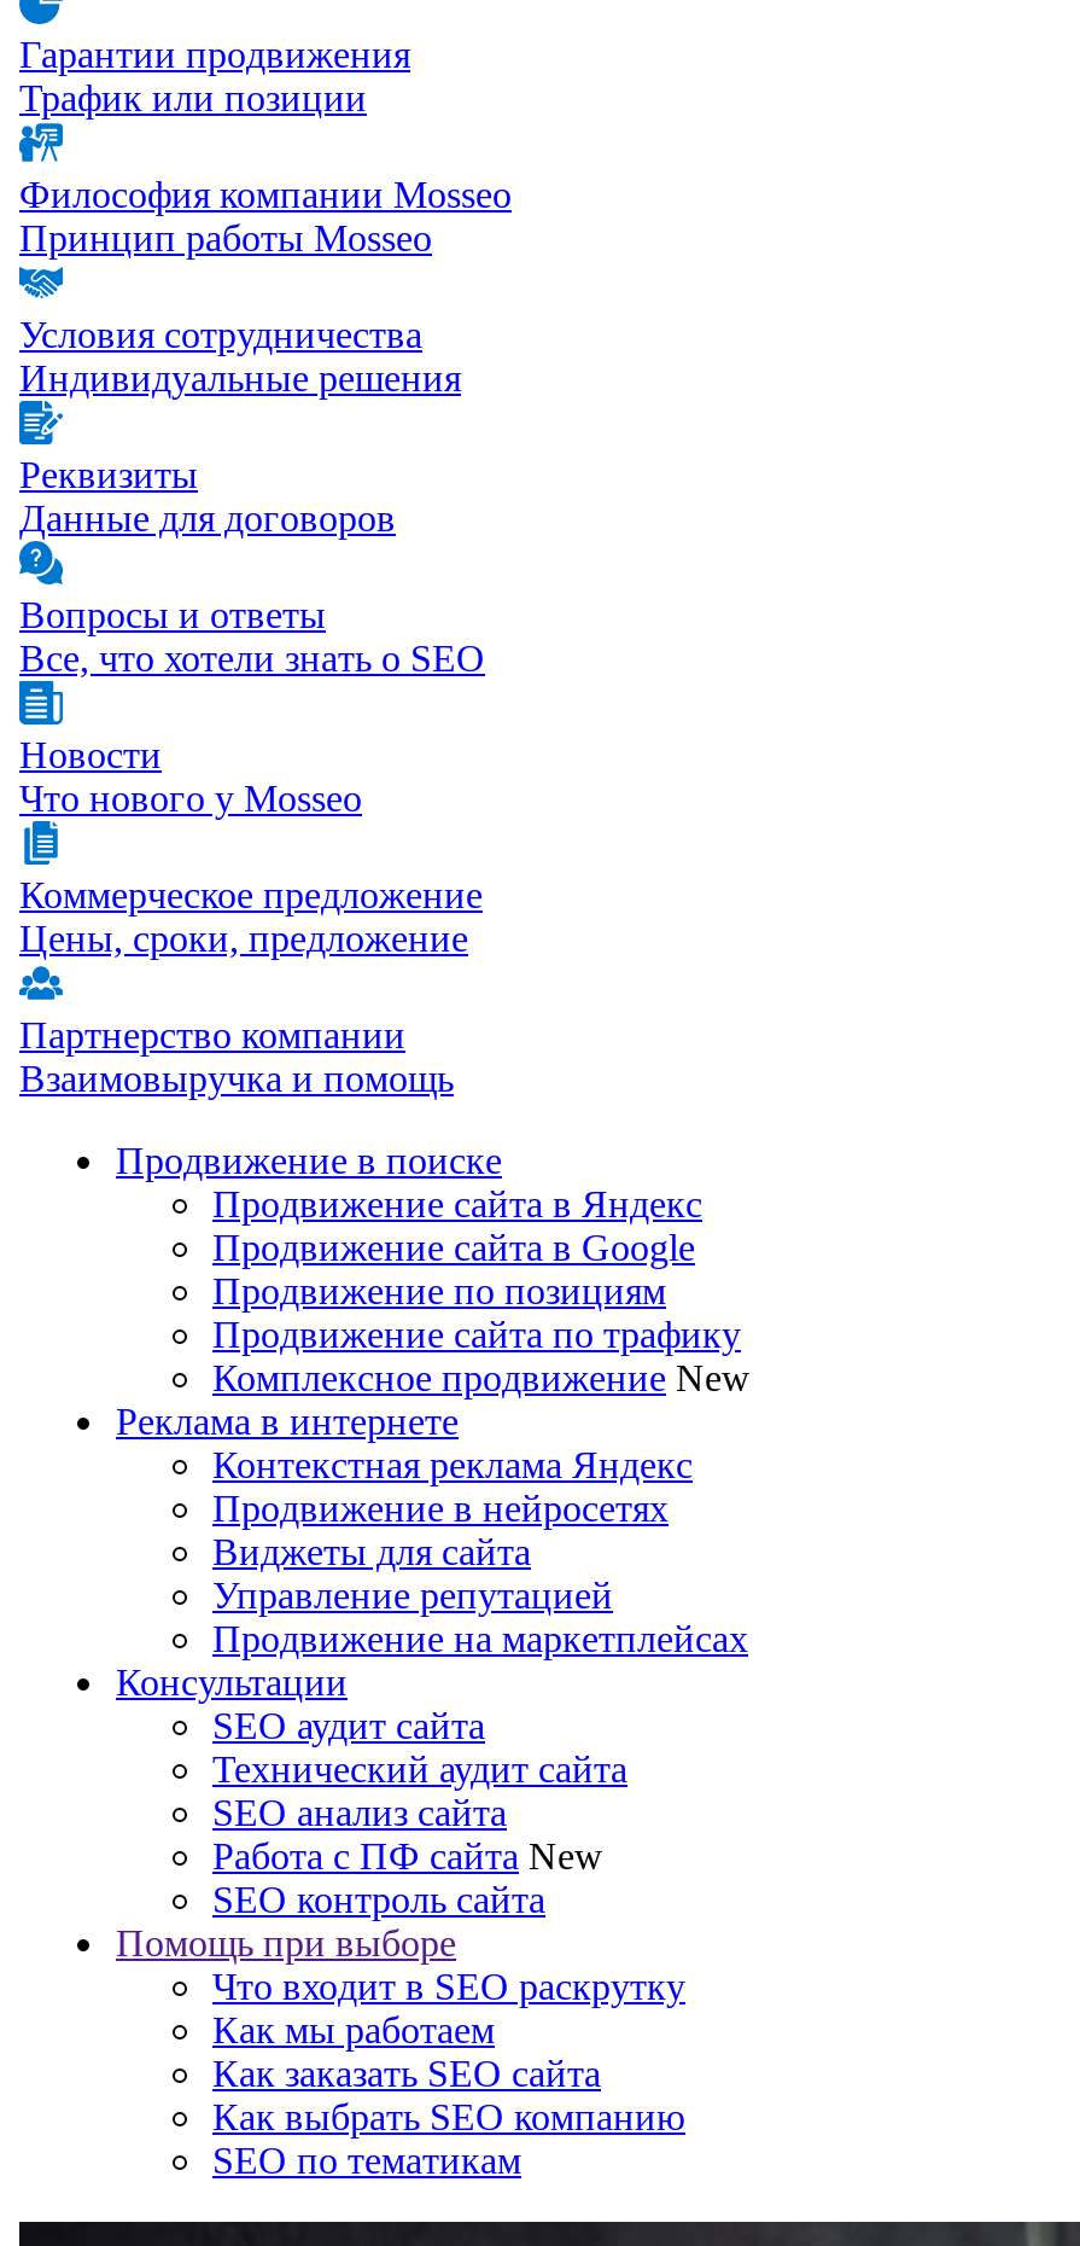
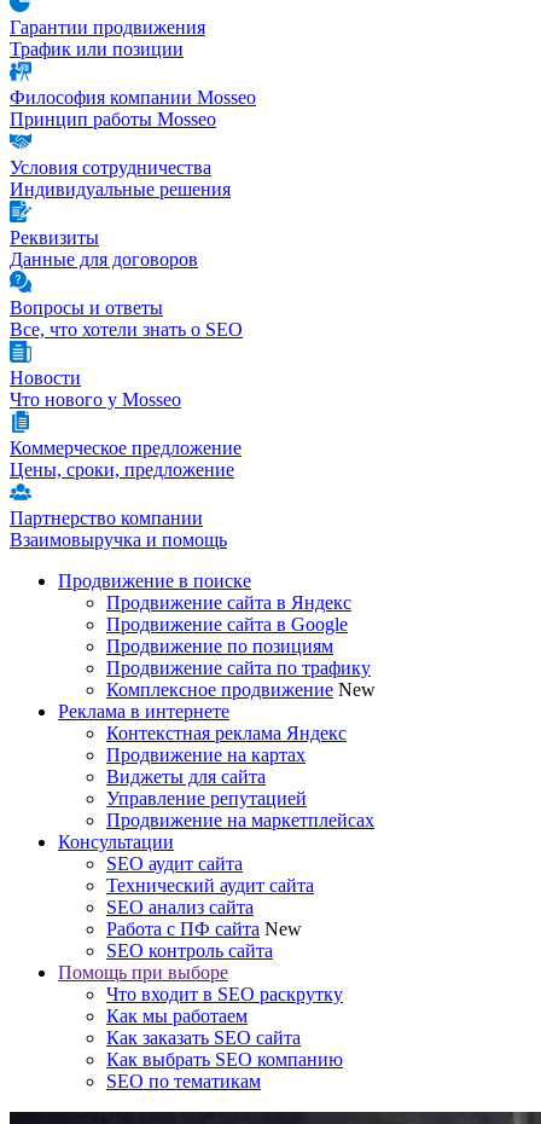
[212,1488,669,1529] Продвижение в нейросетях -> [106,744,306,765] Продвижение на картах

